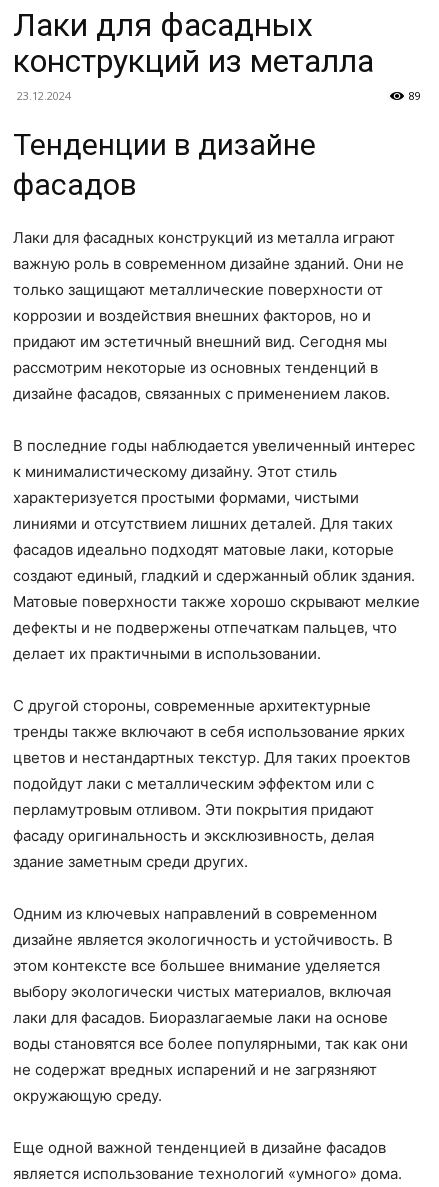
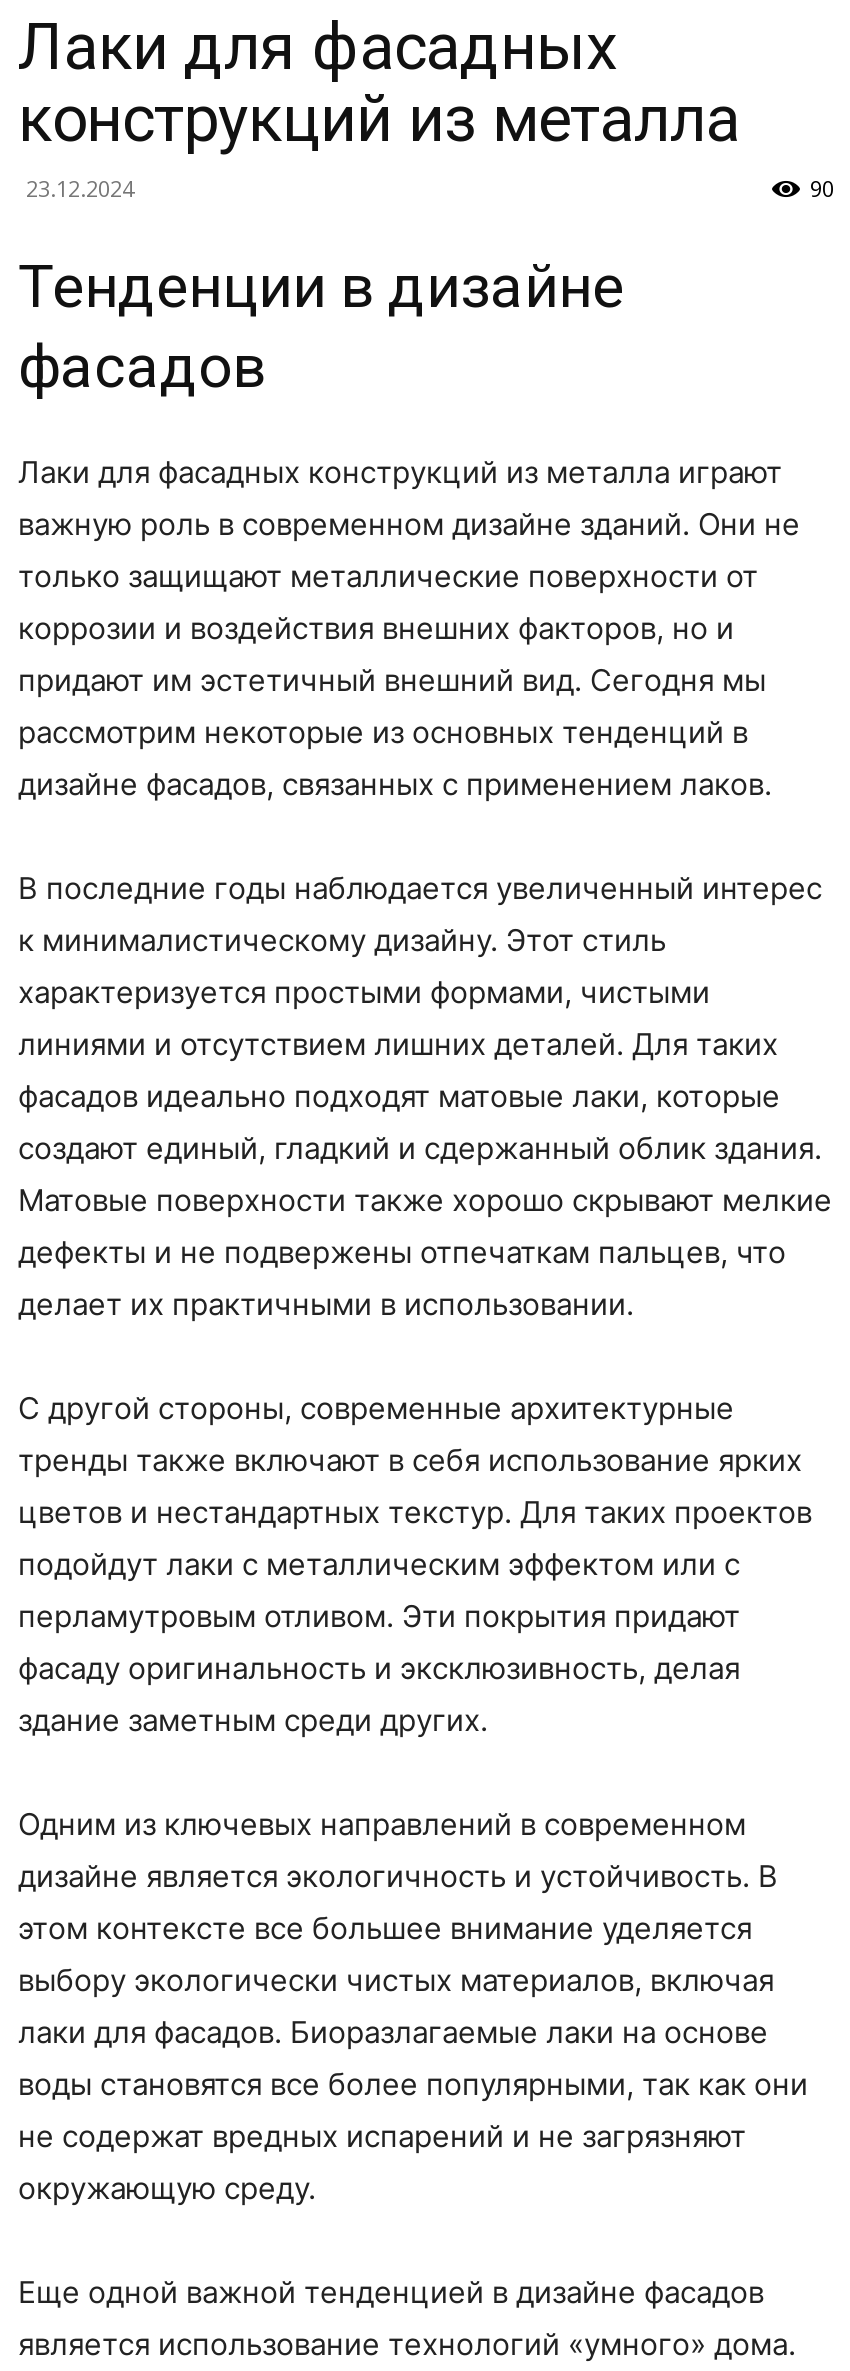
[409,88,421,103] 89 -> [810,173,834,203] 90

